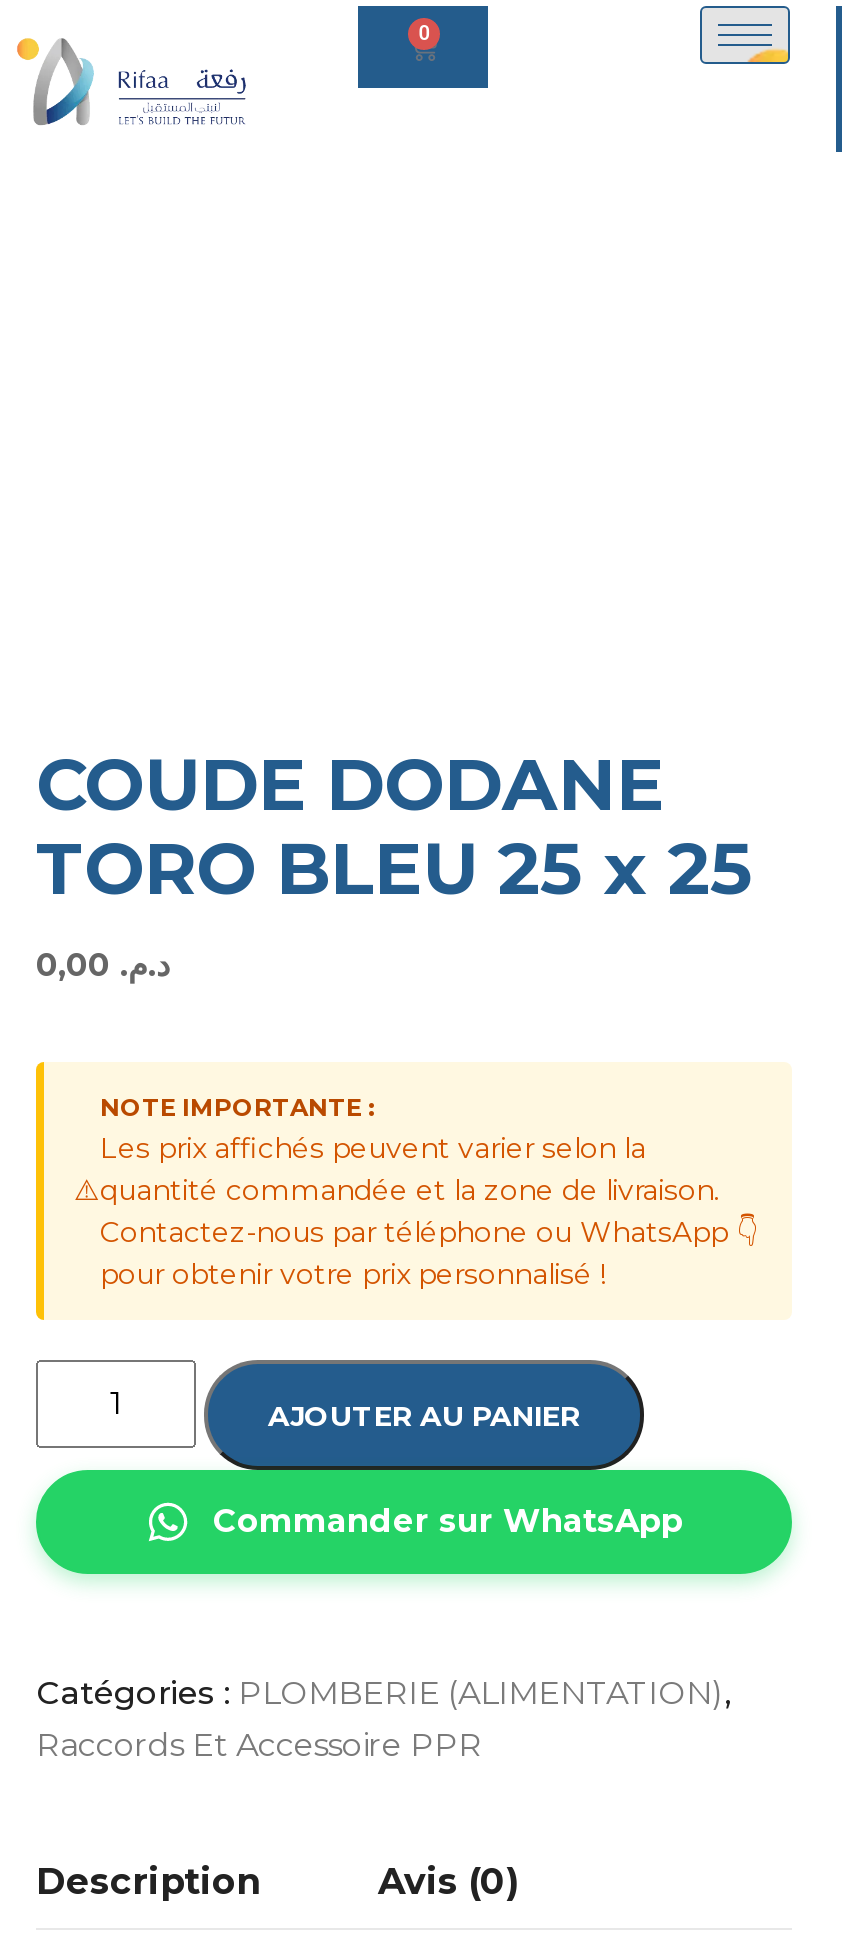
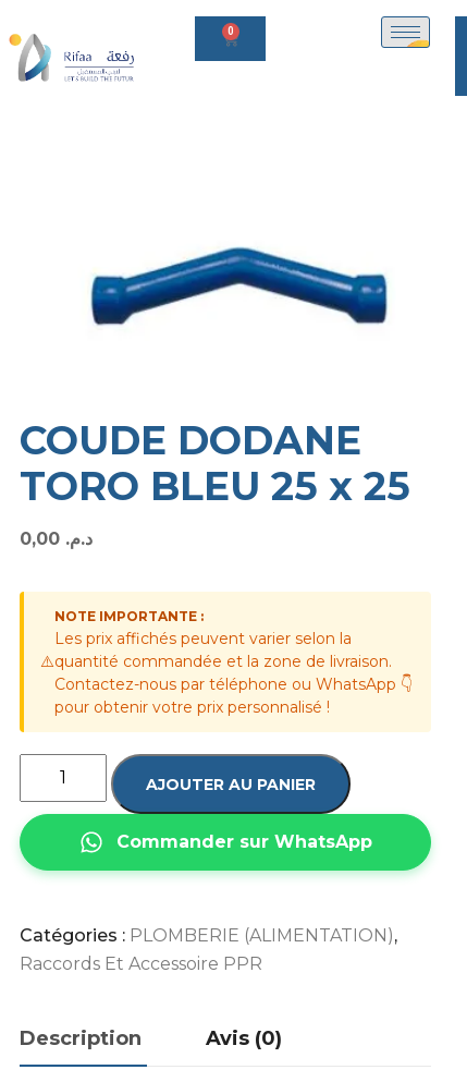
none -> [90,246,389,326] [image]

